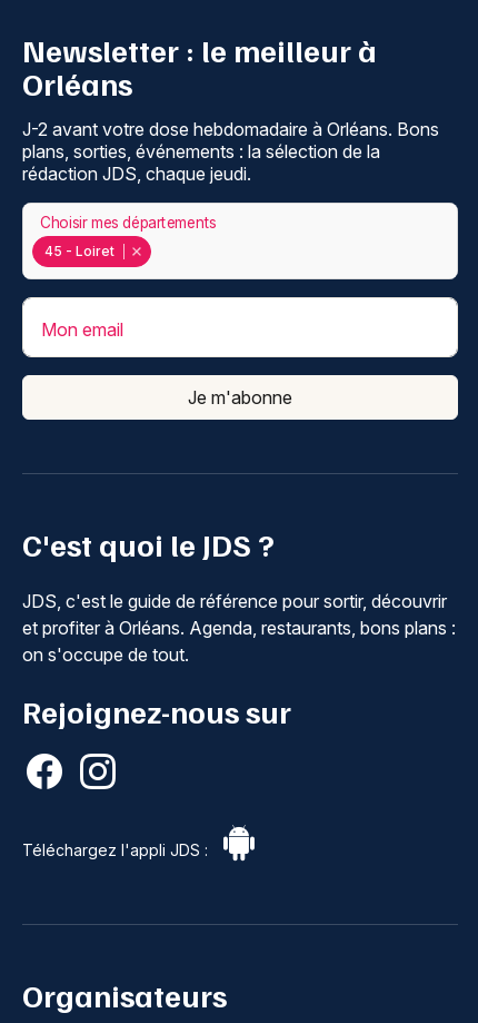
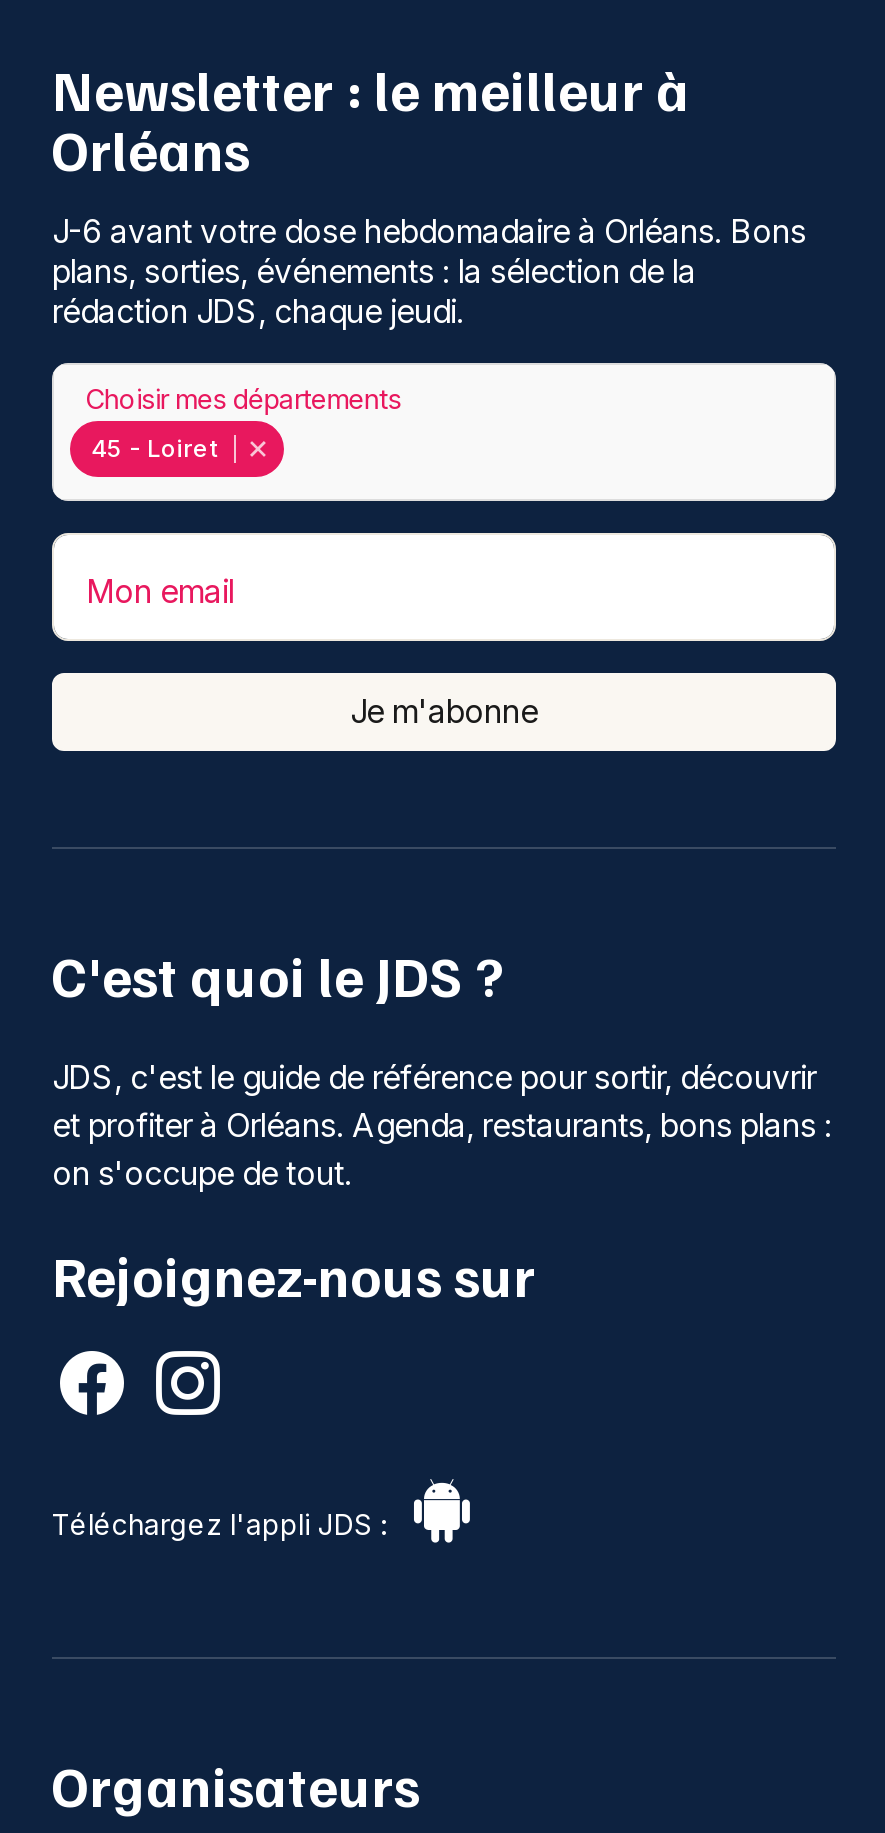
[22,118,439,140] J-2 avant votre dose hebdomadaire à Orléans. Bons -> [52,210,806,250] J-6 avant votre dose hebdomadaire à Orléans. Bons

